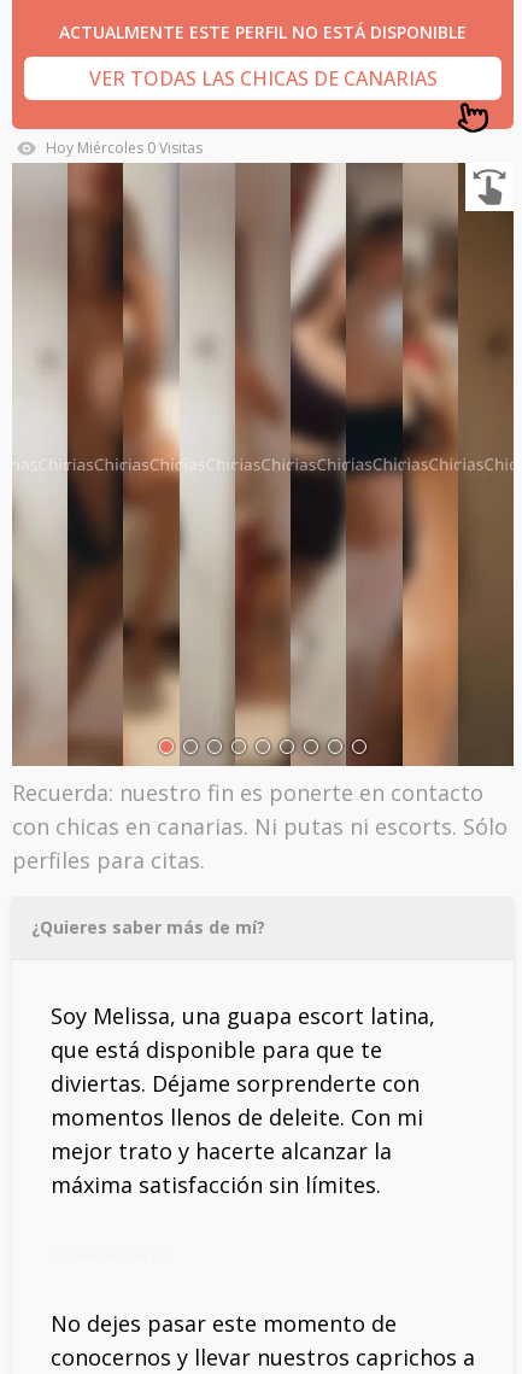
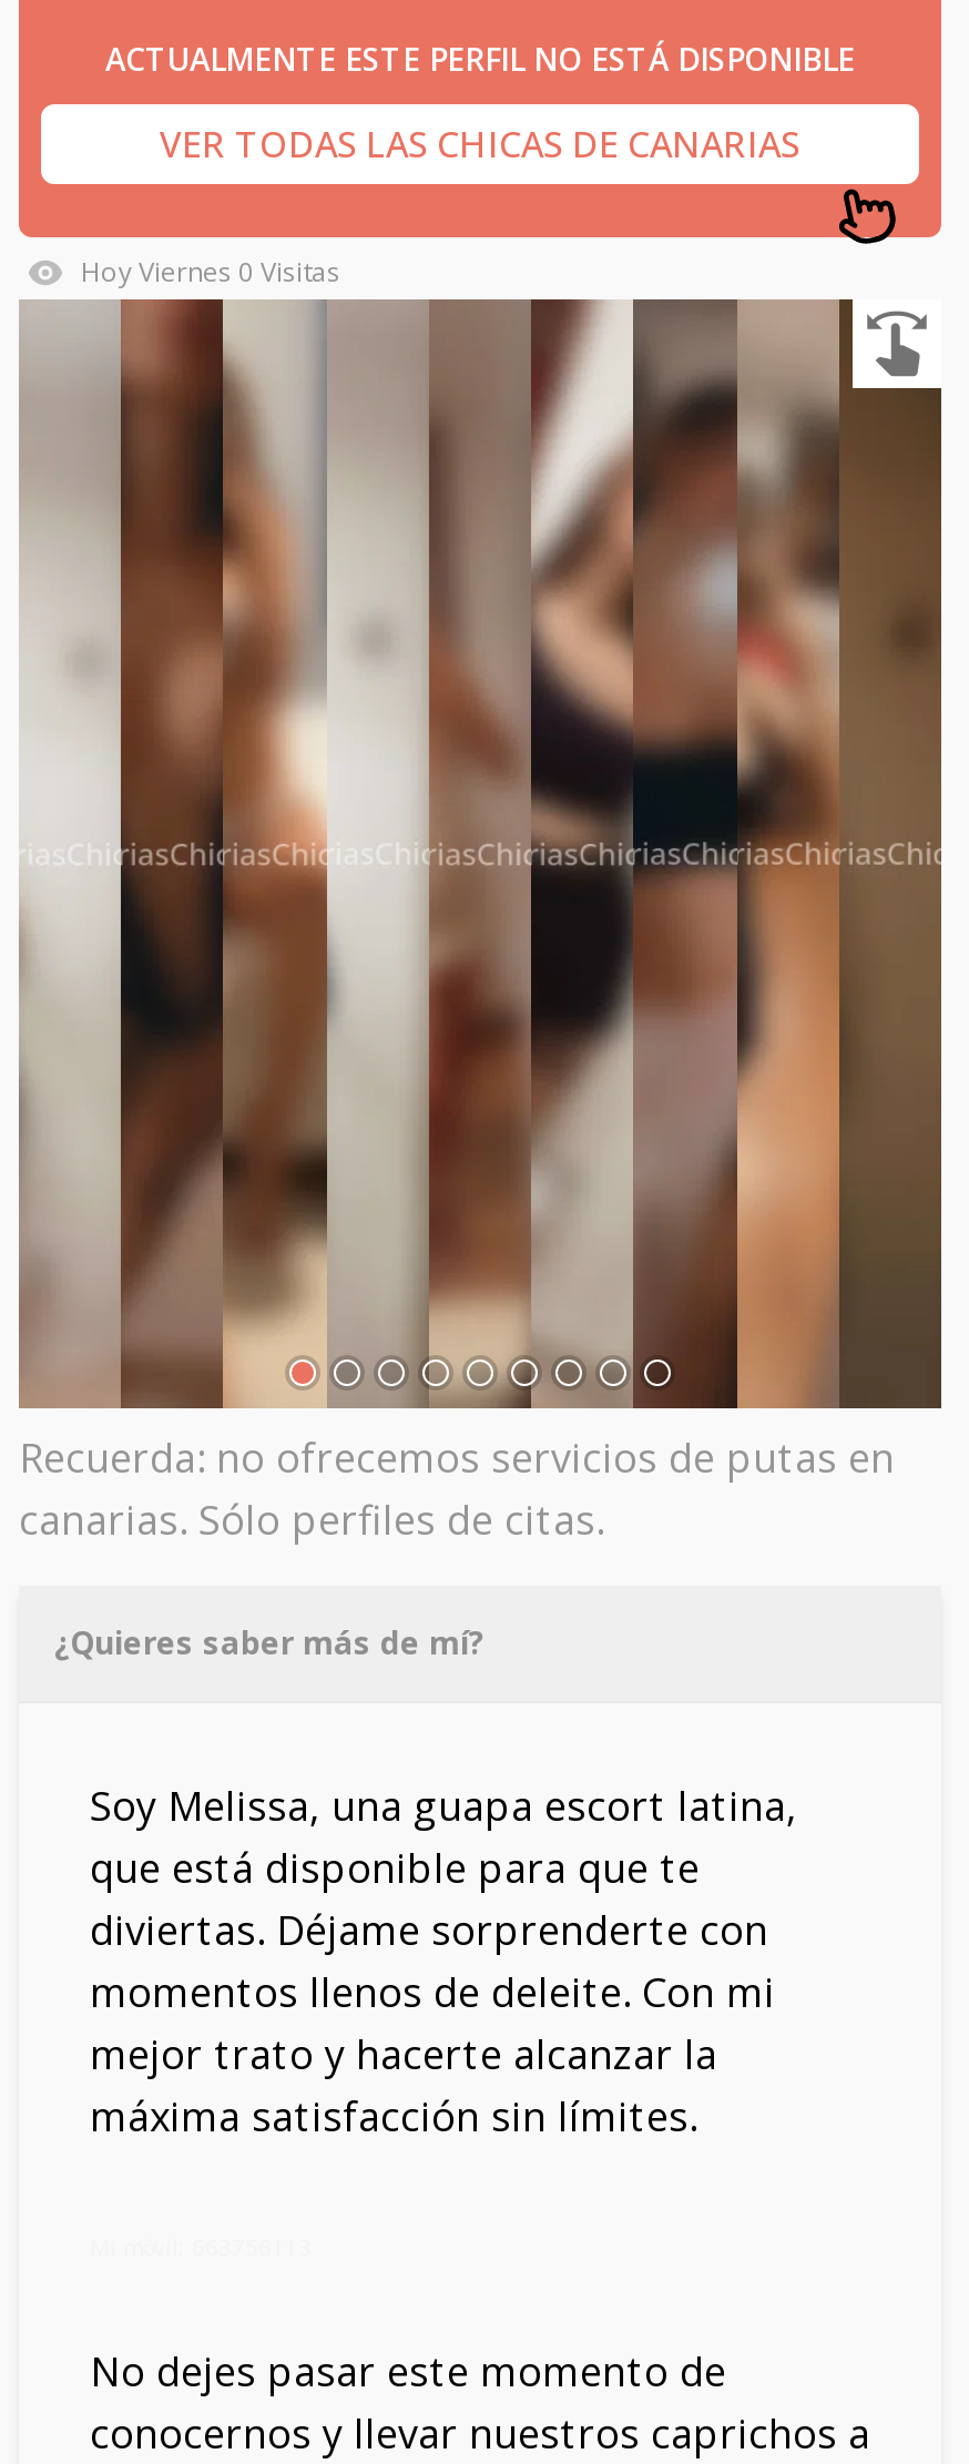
[46,138,203,158] Hoy Miércoles 0 Visitas -> [81,253,340,291] Hoy Viernes 0 Visitas
[12,778,508,875] Recuerda: nuestro fin es ponerte en contacto | con chicas en canarias. Ni putas ni escorts. Sólo | perfiles para citas. -> [19,1430,895,1546] Recuerda: no ofrecemos servicios de putas en | canarias. Sólo perfiles de citas.

